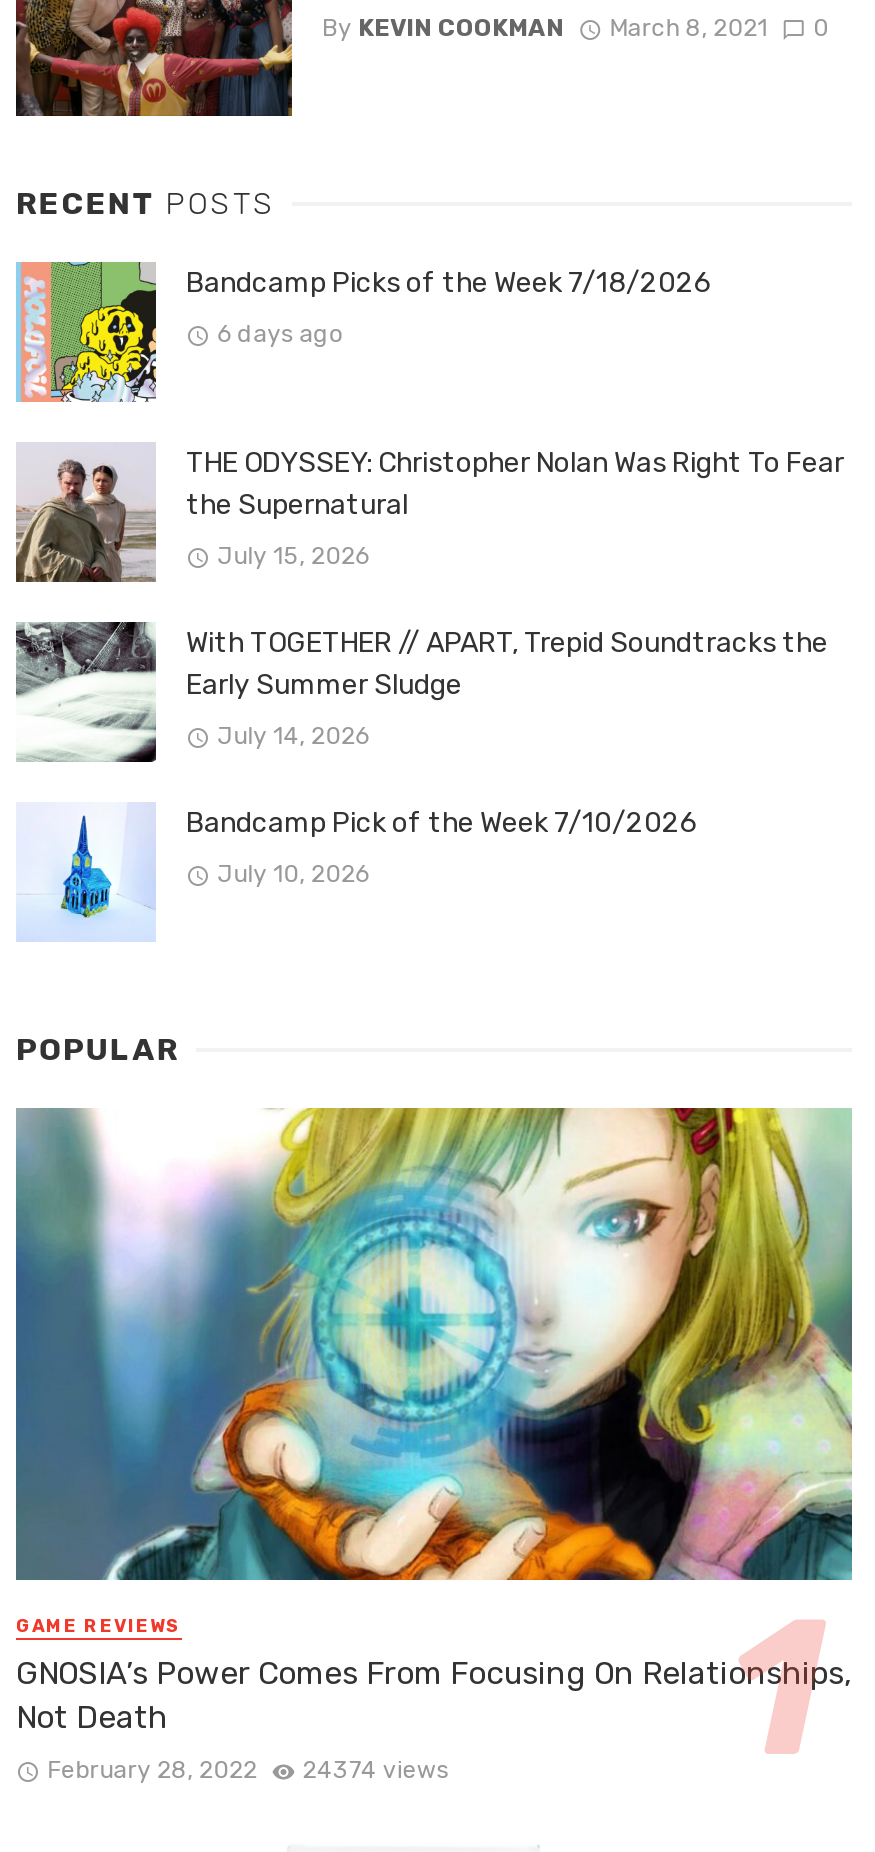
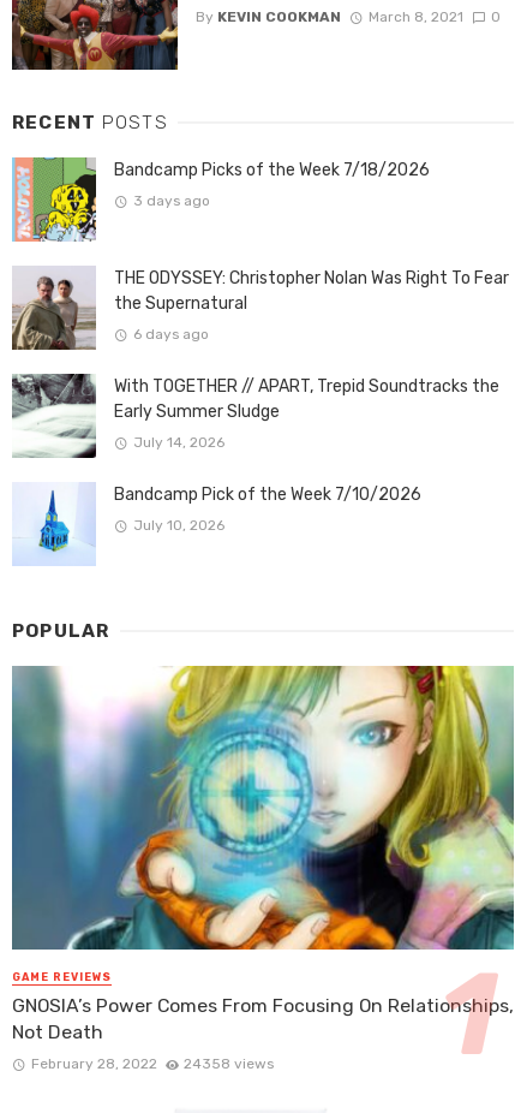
[217,320,343,348] 6 days ago -> [133,192,210,209] 3 days ago
[217,542,369,570] July 15, 2026 -> [133,326,208,343] 6 days ago
[47,1756,449,1784] February 28, 2022 24374 views -> [31,1055,274,1072] February 28, 2022 24358 views

